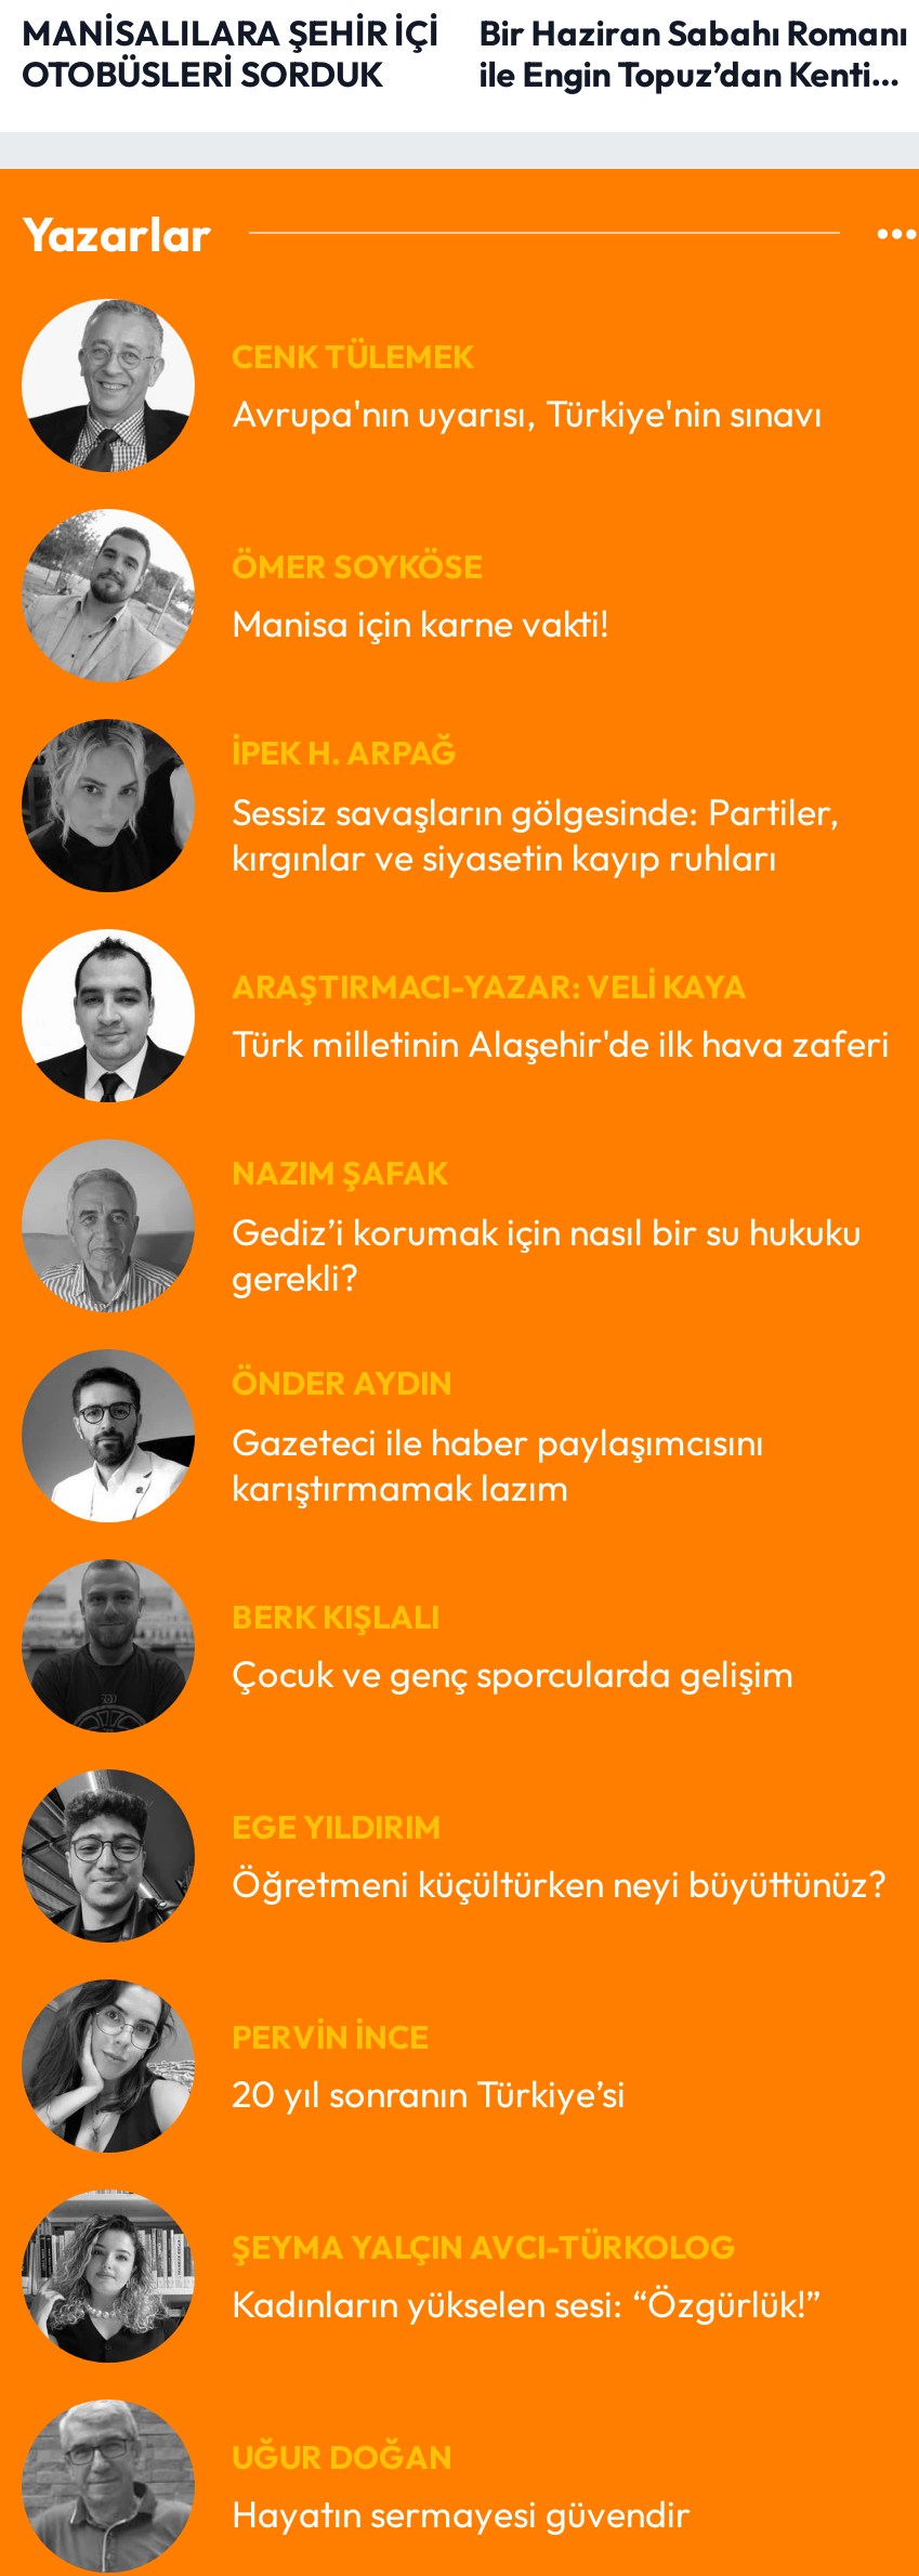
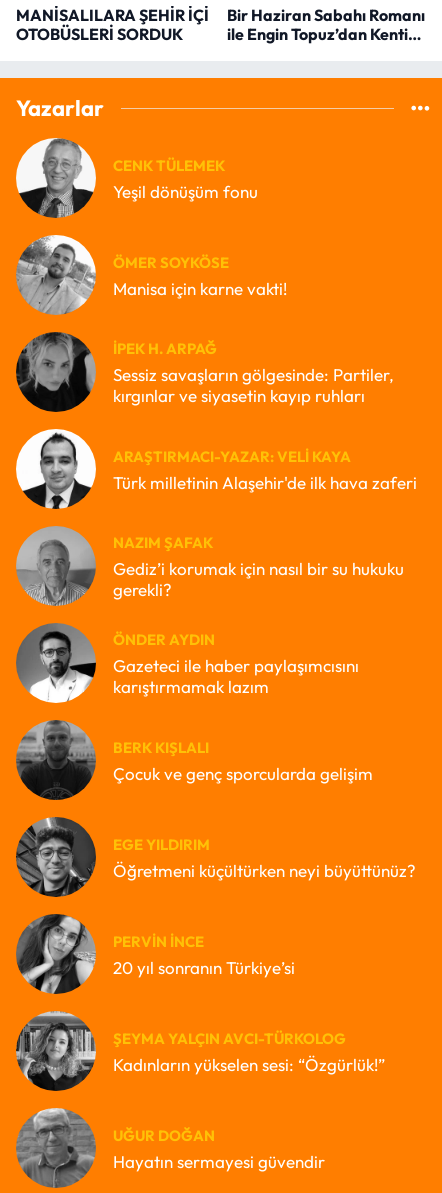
[232,391,823,436] Avrupa'nın uyarısı, Türkiye'nin sınavı -> [113,181,258,202] Yeşil dönüşüm fonu

